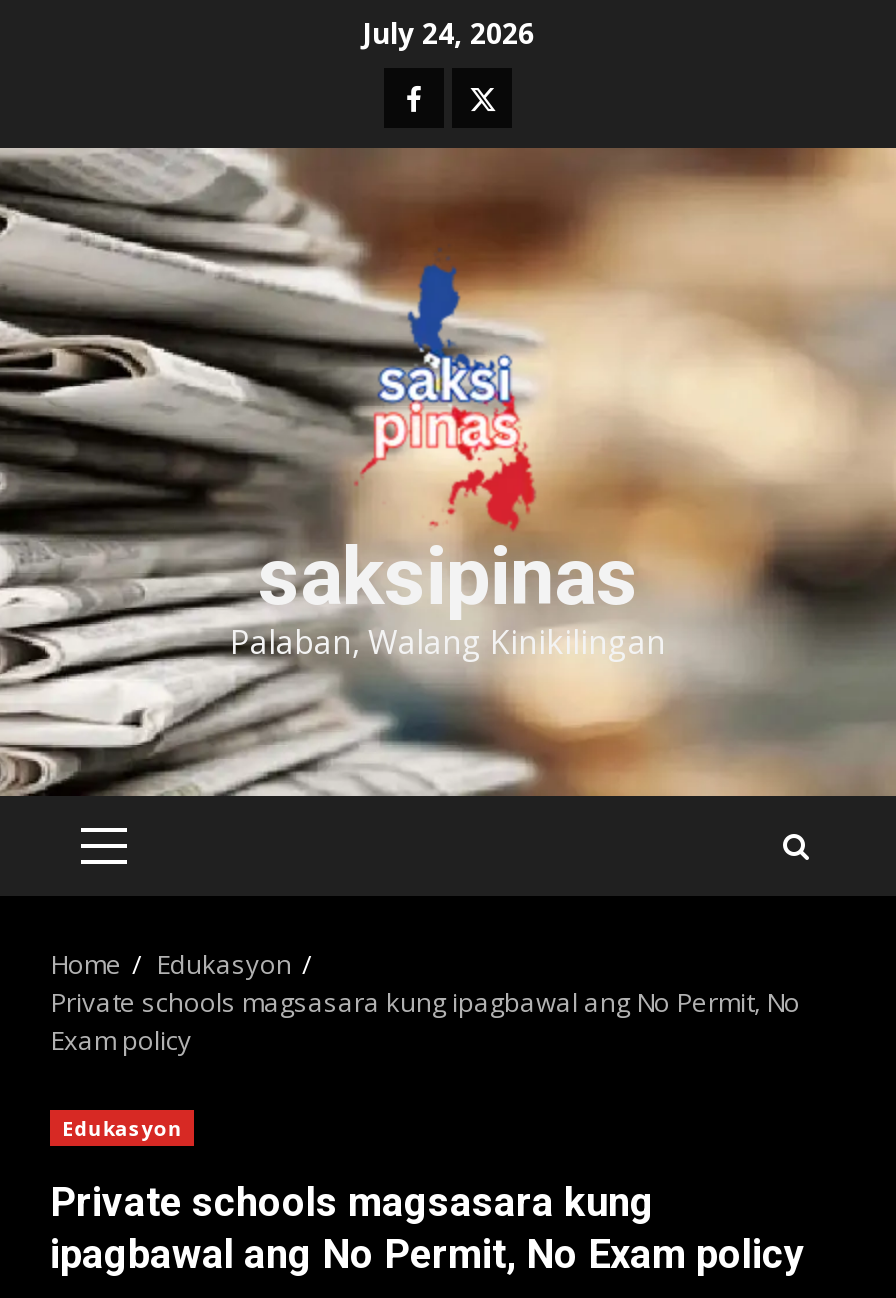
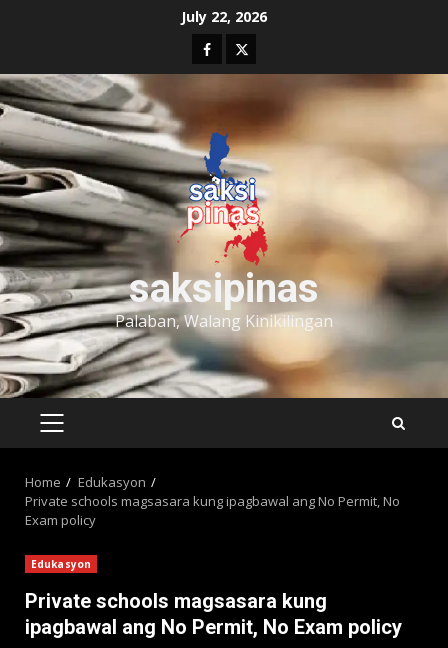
[362,14,534,52] July 24, 2026 -> [181,7,267,26] July 22, 2026

